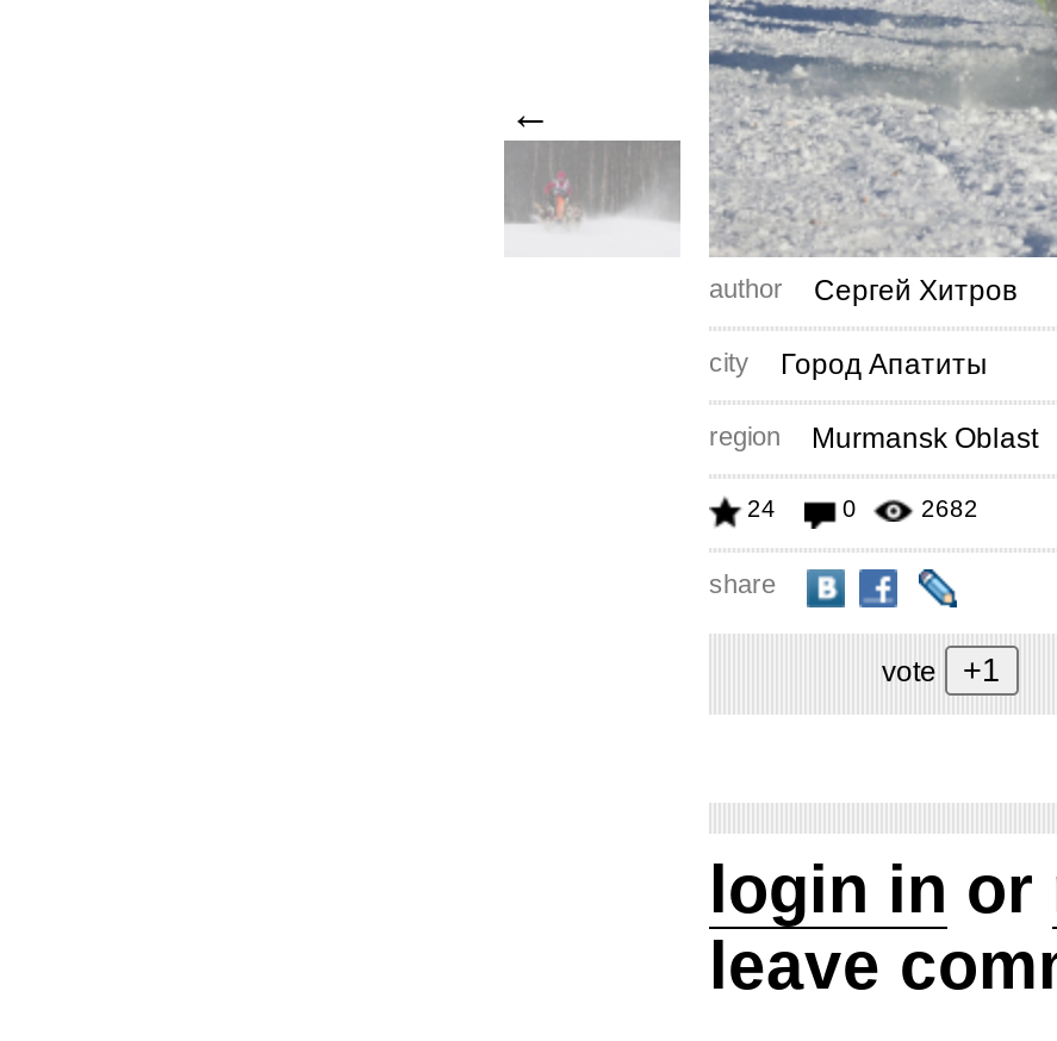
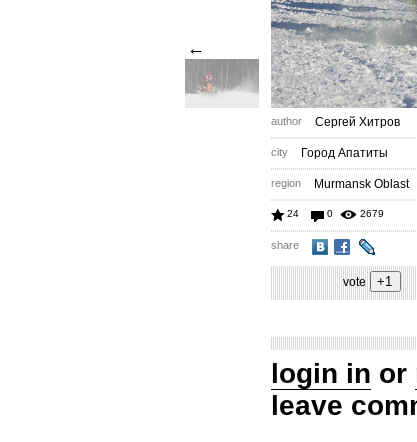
[921,495,978,522] 2682 -> [360,208,384,219] 2679

